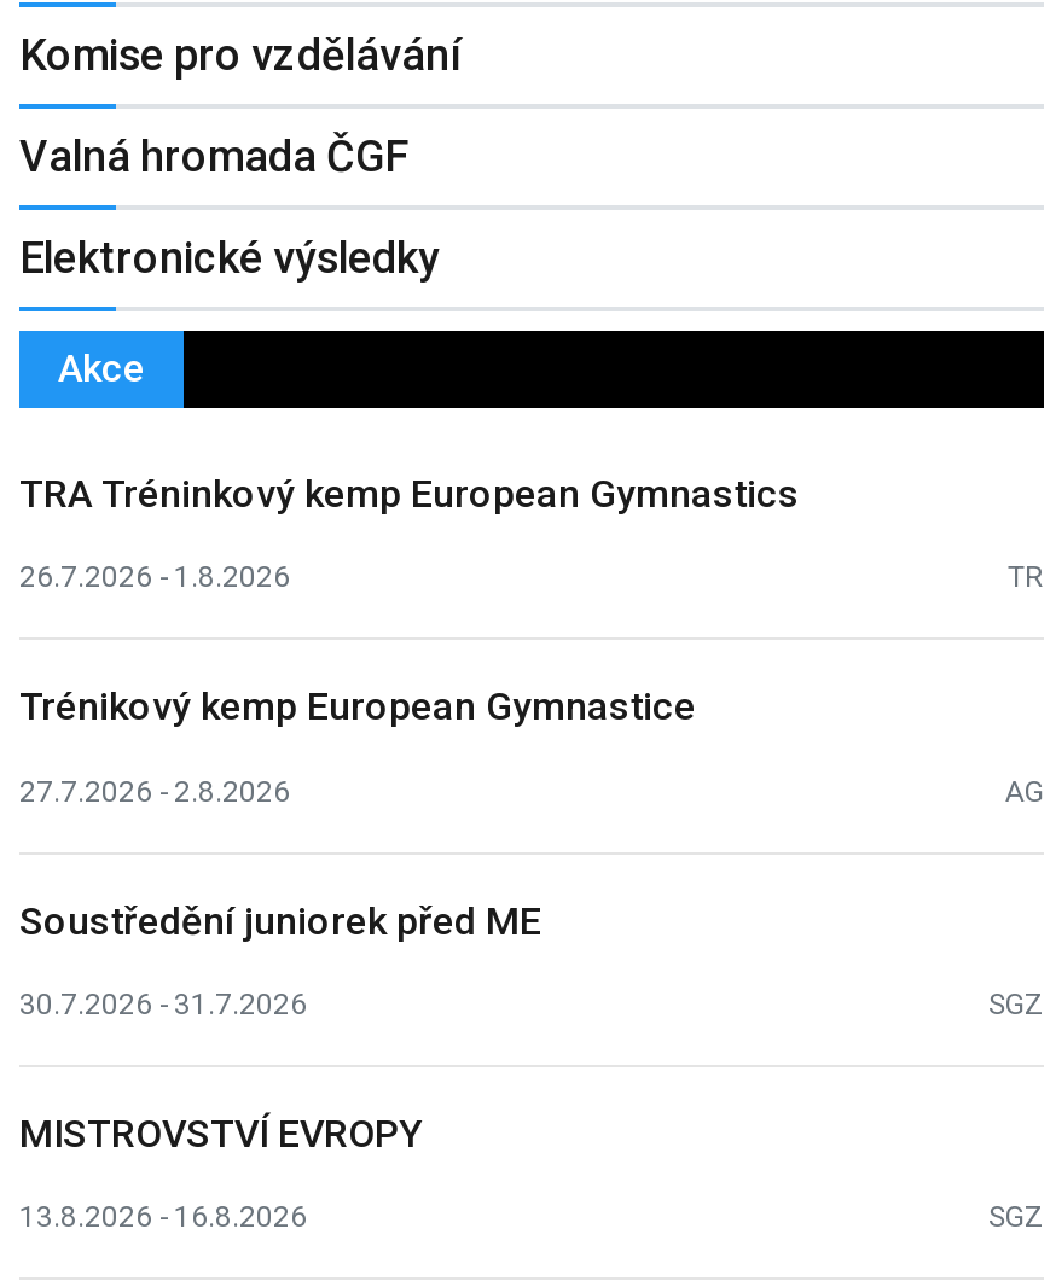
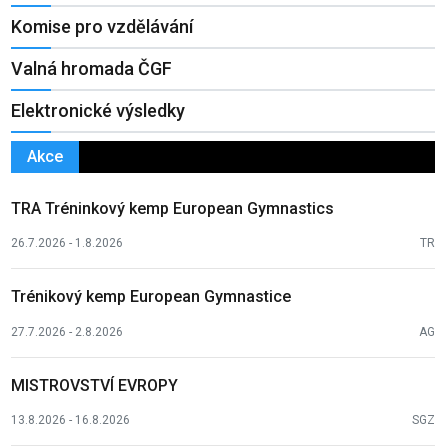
[19,898,1044,1021] Soustředění juniorek před ME | 30.7.2026 - 31.7.2026 | SGZ -> none

